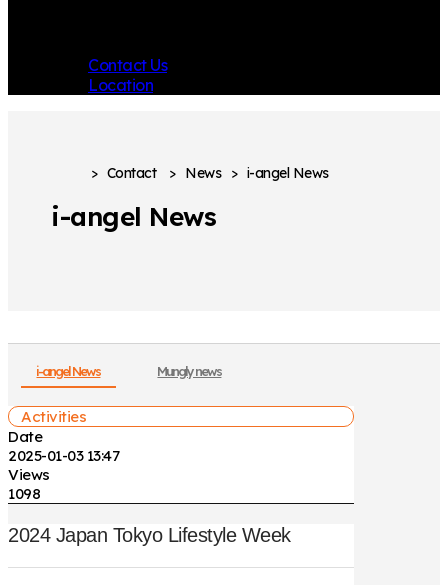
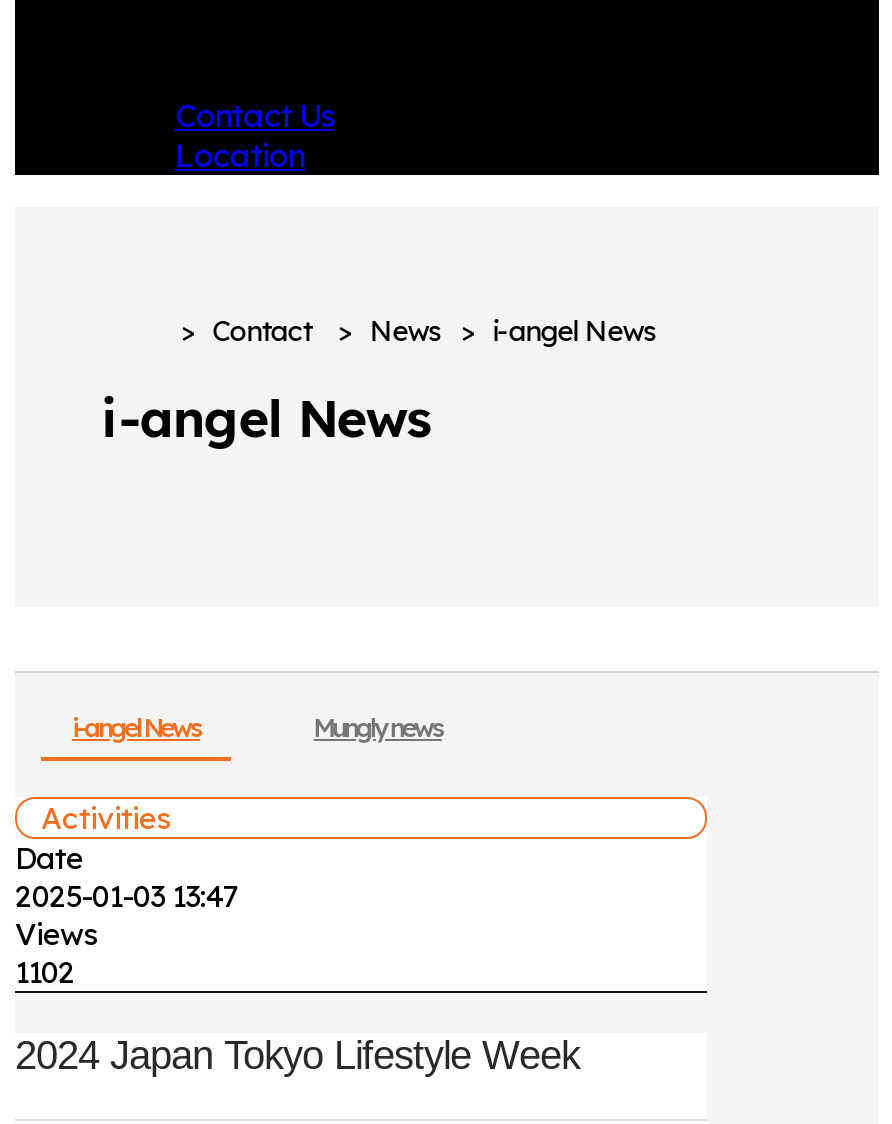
[8,484,40,503] 1098 -> [15,954,75,992] 1102

